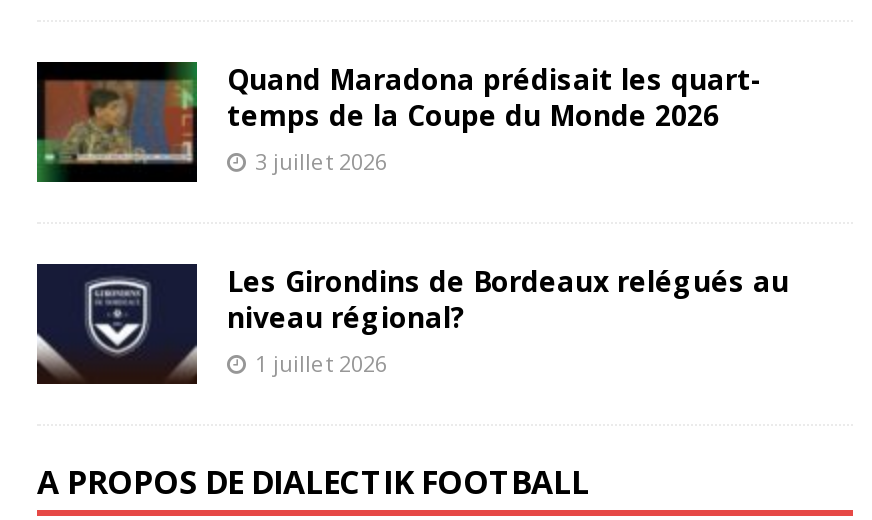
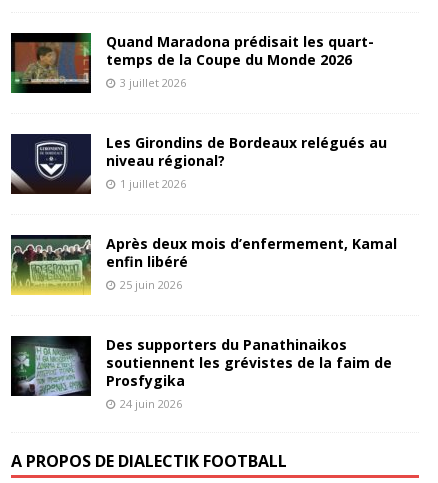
none -> [10,234,397,411] [image] | Après deux mois d’enfermement, Kamal | enfin libéré | 25 juin 2026 | Des supporters du Panathinaikos | soutiennent les grévistes de la faim de | Prosfygika | 24 juin 2026
none -> [10,335,92,397] [image]

